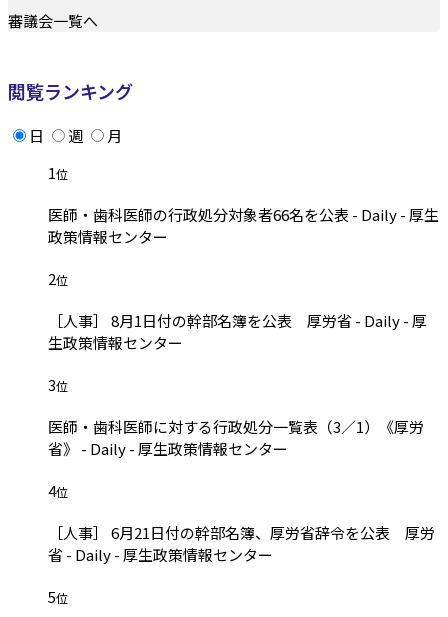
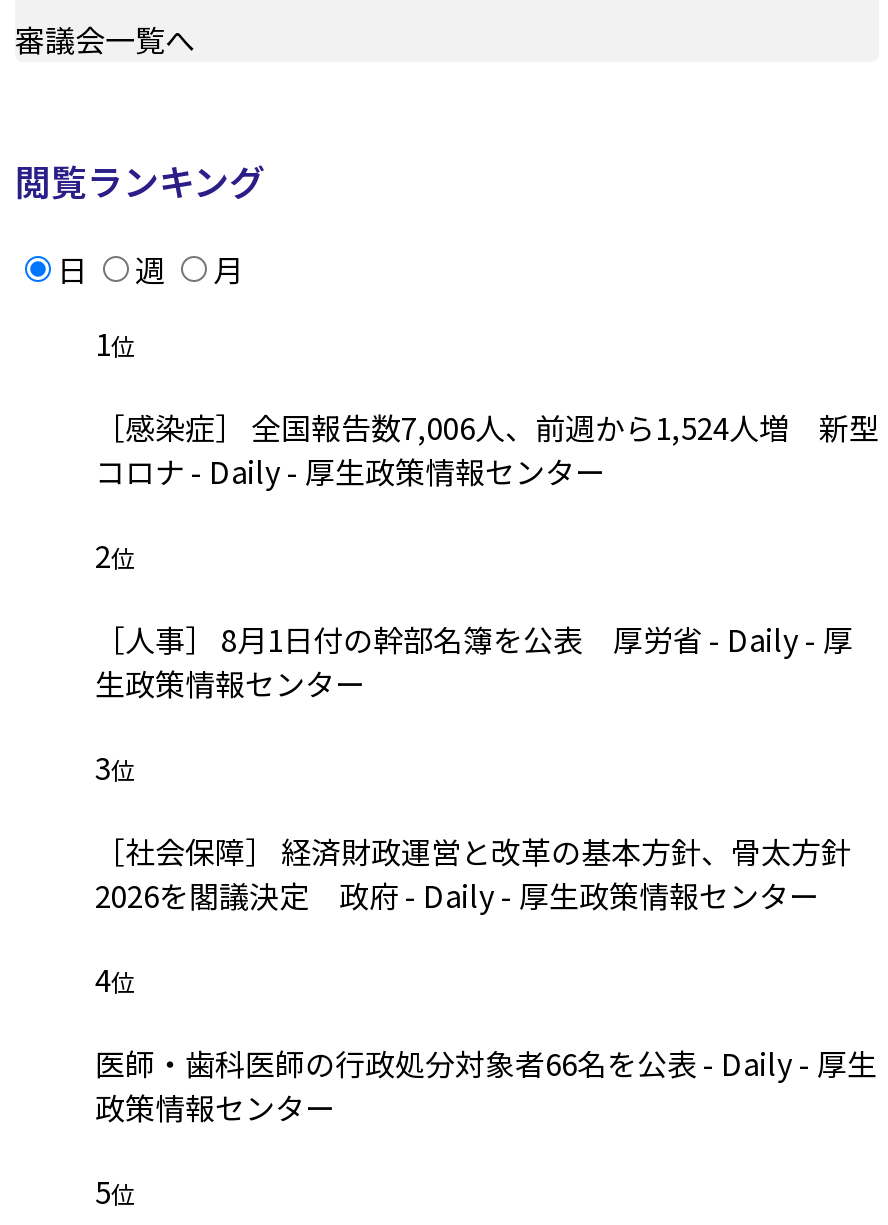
none -> [95,406,879,492] ［感染症］ 全国報告数7,006人、前週から1,524人増 新型 | コロナ - Daily - 厚生政策情報センター
moved [48,204,439,247] -> [95,1042,877,1128]: 医師・歯科医師の行政処分対象者66名を公表 - Daily - 厚生 | 政策情報センター
[48,416,424,459] 医師・歯科医師に対する行政処分一覧表（3／1）《厚労 | 省》 - Daily - 厚生政策情報センター -> [95,830,851,916] ［社会保障］ 経済財政運営と改革の基本方針、骨太方針 | 2026を閣議決定 政府 - Daily - 厚生政策情報センター
[48,522,435,565] ［人事］ 6月21日付の幹部名簿、厚労省辞令を公表 厚労 | 省 - Daily - 厚生政策情報センター -> none

